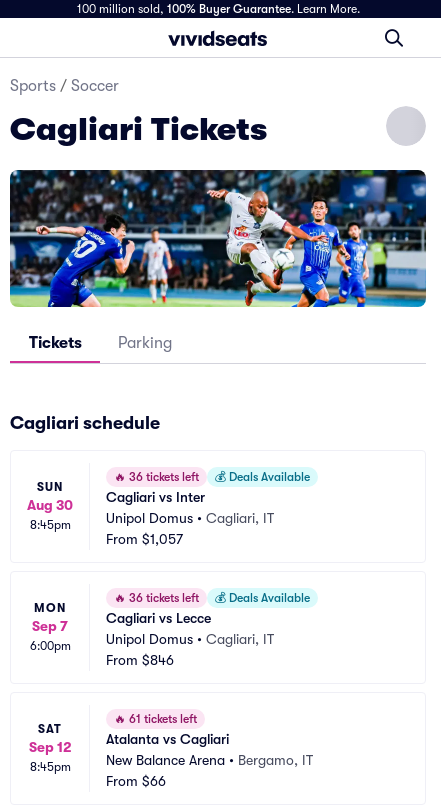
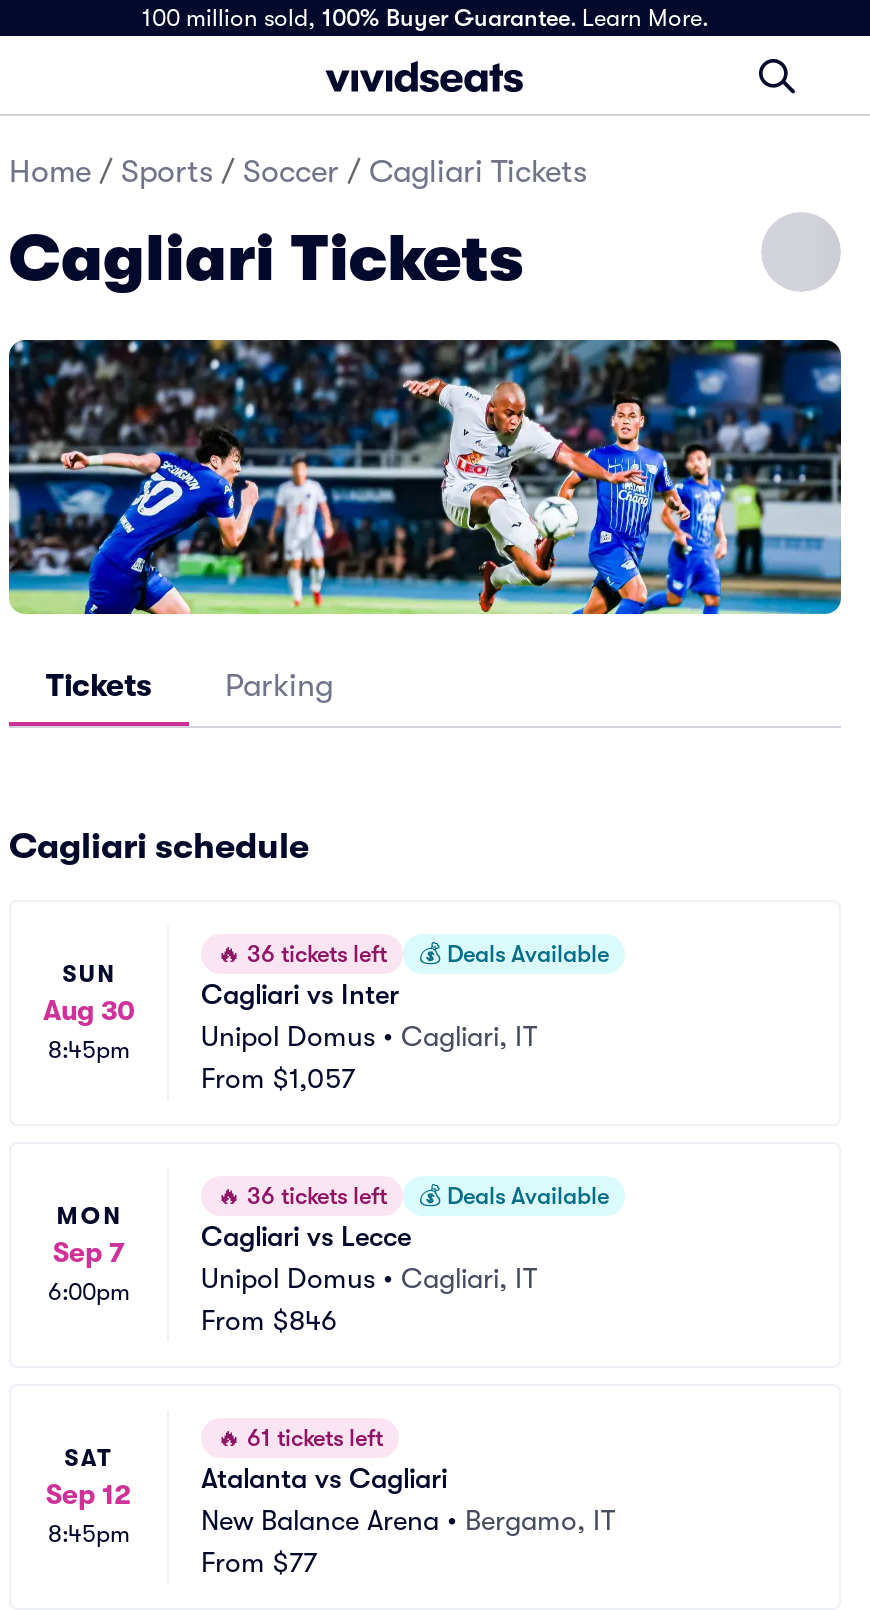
[10,77,119,95] Sports / Soccer -> [9,154,587,190] Home / Sports / Soccer / Cagliari Tickets
[106,773,166,789] From $66 -> [201,1546,317,1578] From $77

